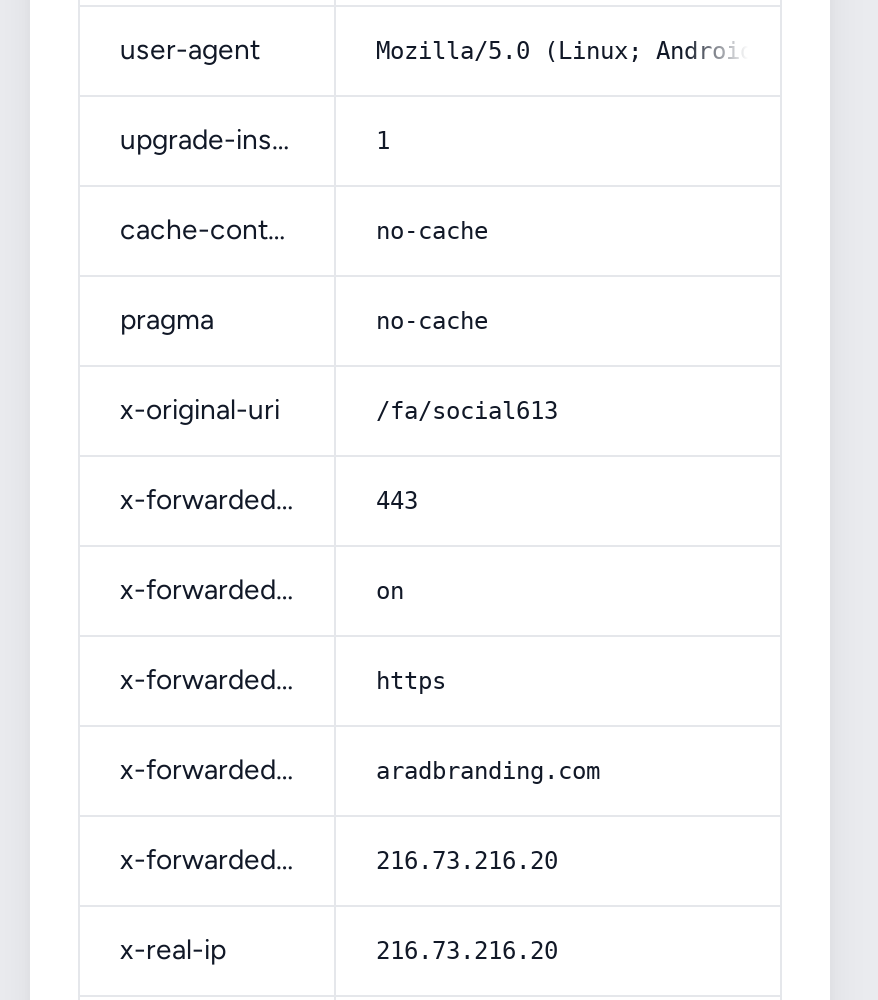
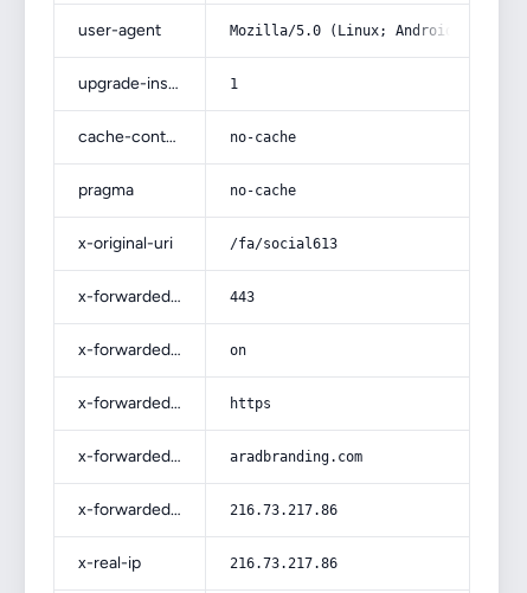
[376,847,558,875] 216.73.216.20 -> [230,502,338,518] 216.73.217.86
[376,937,558,965] 216.73.216.20 -> [230,555,338,572] 216.73.217.86

